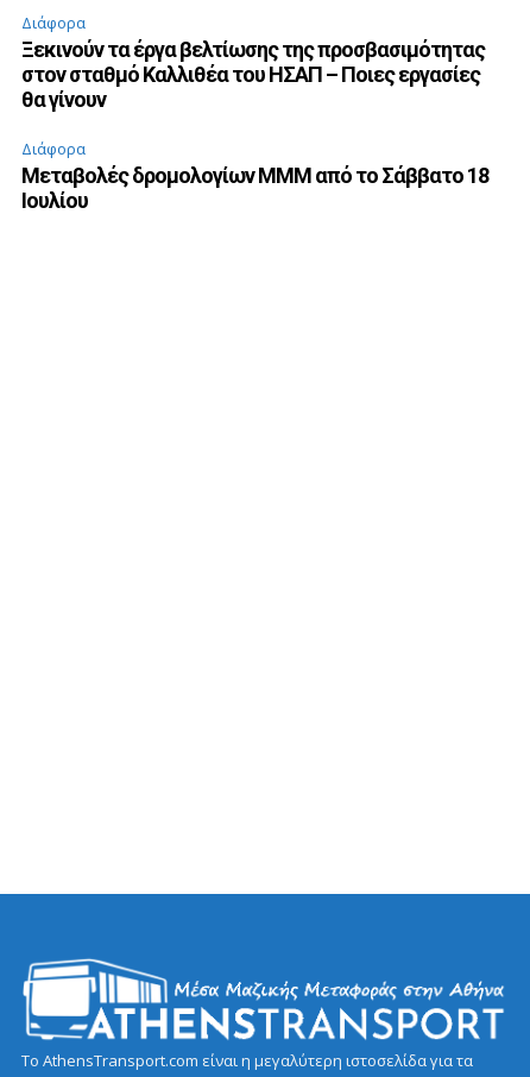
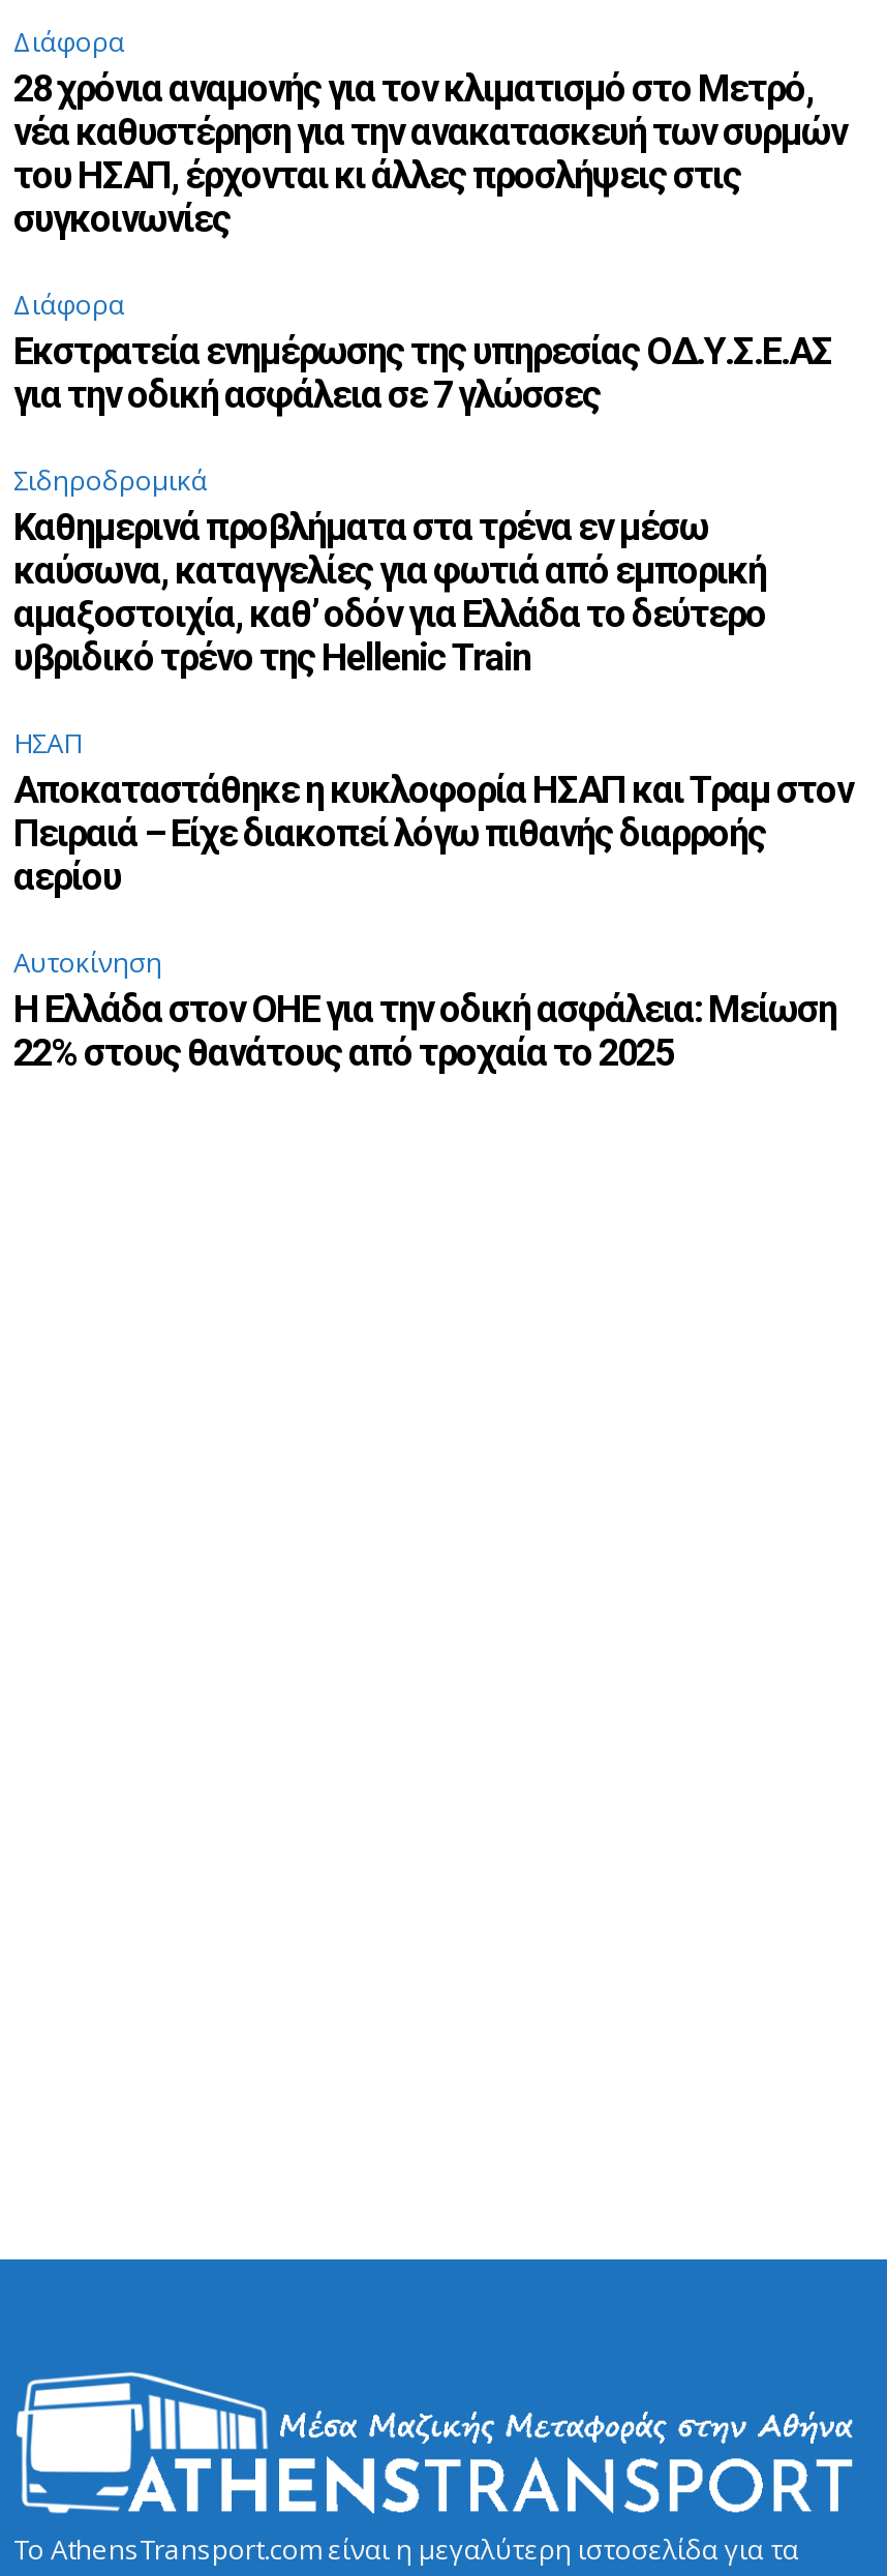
[21,37,485,112] Ξεκινούν τα έργα βελτίωσης της προσβασιμότητας | στον σταθμό Καλλιθέα του ΗΣΑΠ – Ποιες εργασίες | θα γίνουν -> [13,66,847,240] 28 χρόνια αναμονής για τον κλιματισμό στο Μετρό, | νέα καθυστέρηση για την ανακατασκευή των συρμών | του ΗΣΑΠ, έρχονται κι άλλες προσλήψεις στις | συγκοινωνίες
[21,163,488,213] Μεταβολές δρομολογίων ΜΜΜ από το Σάββατο 18 | Ιουλίου -> [13,329,853,1074] Εκστρατεία ενημέρωσης της υπηρεσίας ΟΔ.Υ.Σ.Ε.ΑΣ | για την οδική ασφάλεια σε 7 γλώσσες | Σιδηροδρομικά | Καθημερινά προβλήματα στα τρένα εν μέσω | καύσωνα, καταγγελίες για φωτιά από εμπορική | αμαξοστοιχία, καθ’ οδόν για Ελλάδα το δεύτερο | υβριδικό τρένο της Hellenic Train | ΗΣΑΠ | Αποκαταστάθηκε η κυκλοφορία ΗΣΑΠ και Τραμ στον | Πειραιά – Είχε διακοπεί λόγω πιθανής διαρροής | αερίου | Αυτοκίνηση | Η Ελλάδα στον ΟΗΕ για την οδική ασφάλεια: Μείωση | 22% στους θανάτους από τροχαία το 2025

